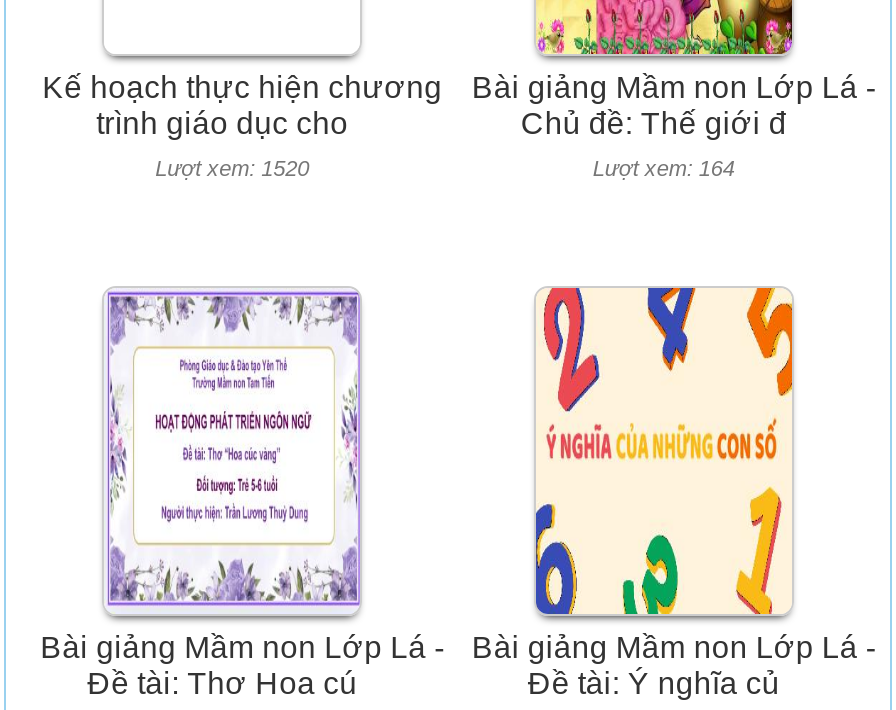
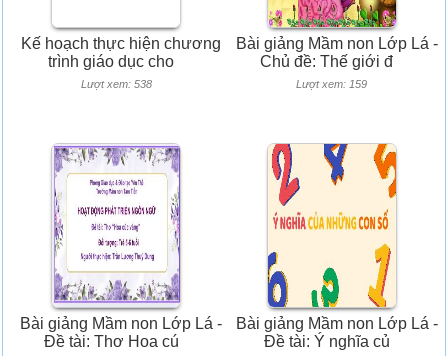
[155,157,309,181] Lượt xem: 1520 -> [81,78,152,90] Lượt xem: 538
[593,157,735,181] Lượt xem: 164 -> [296,78,367,90] Lượt xem: 159

